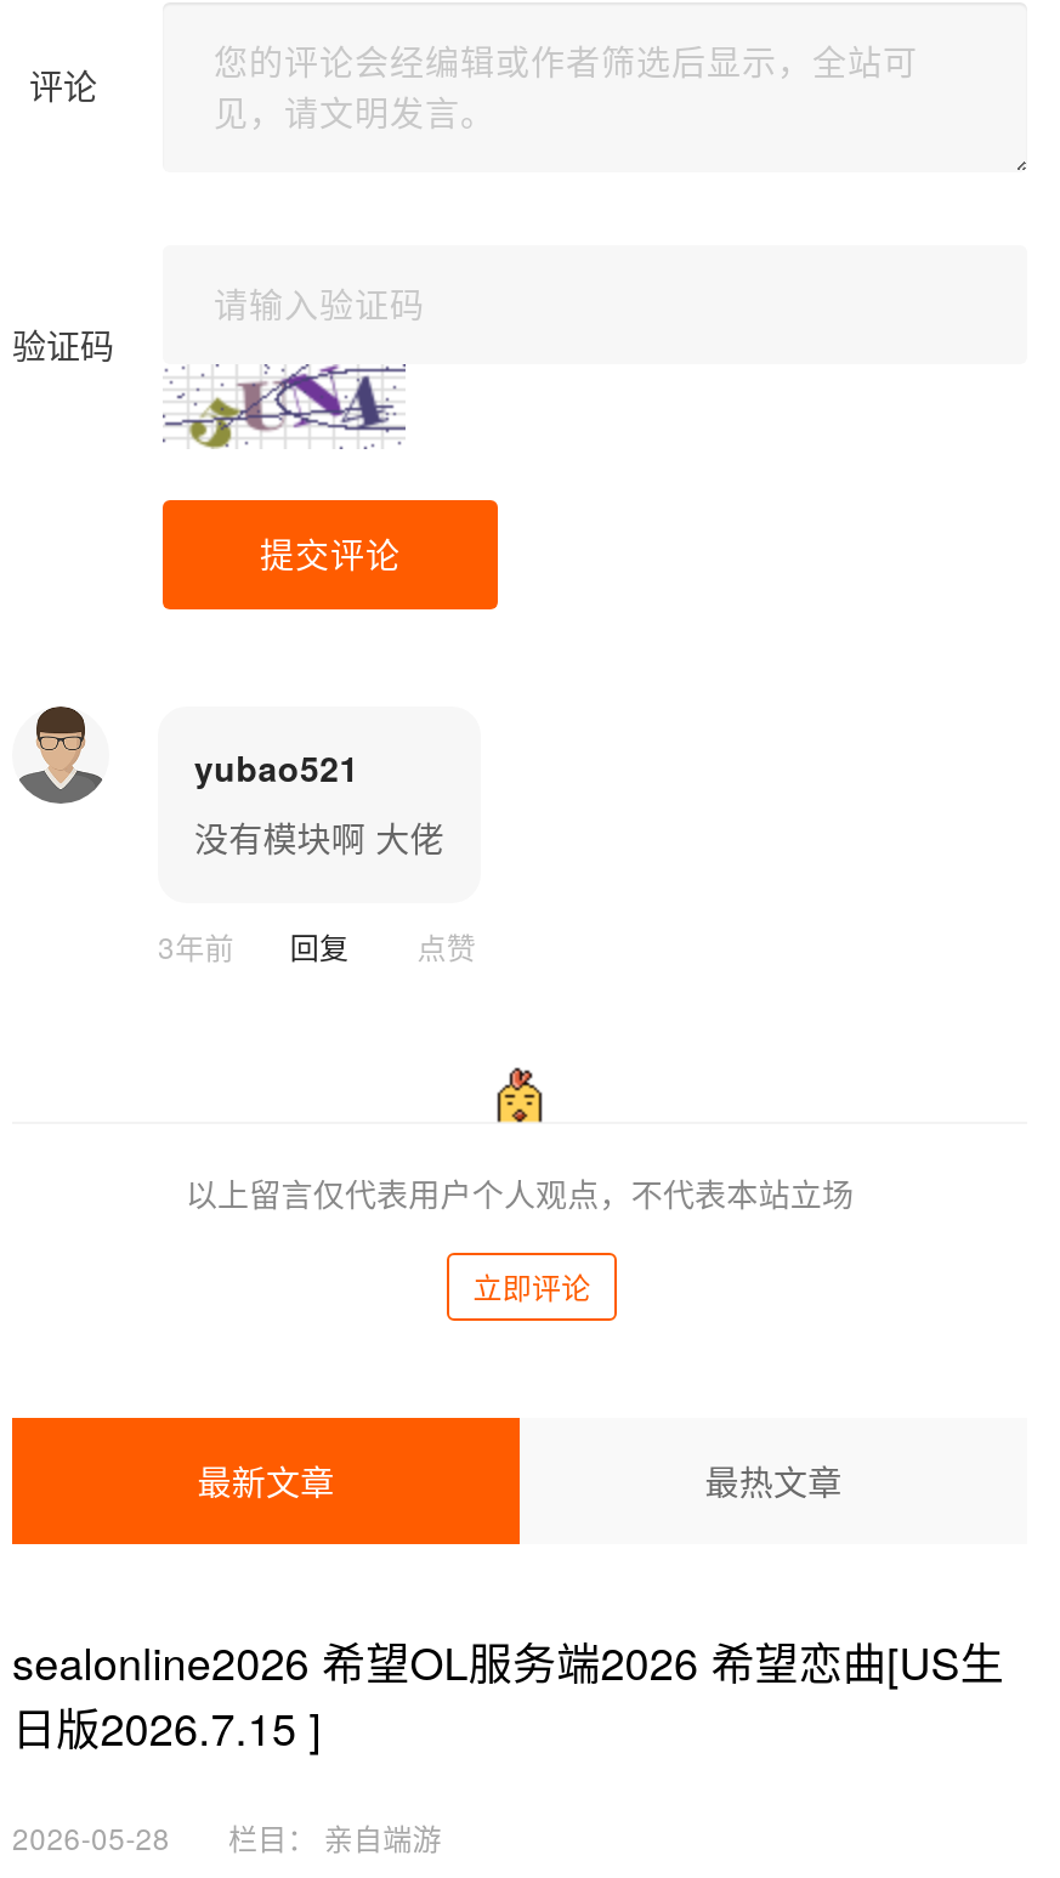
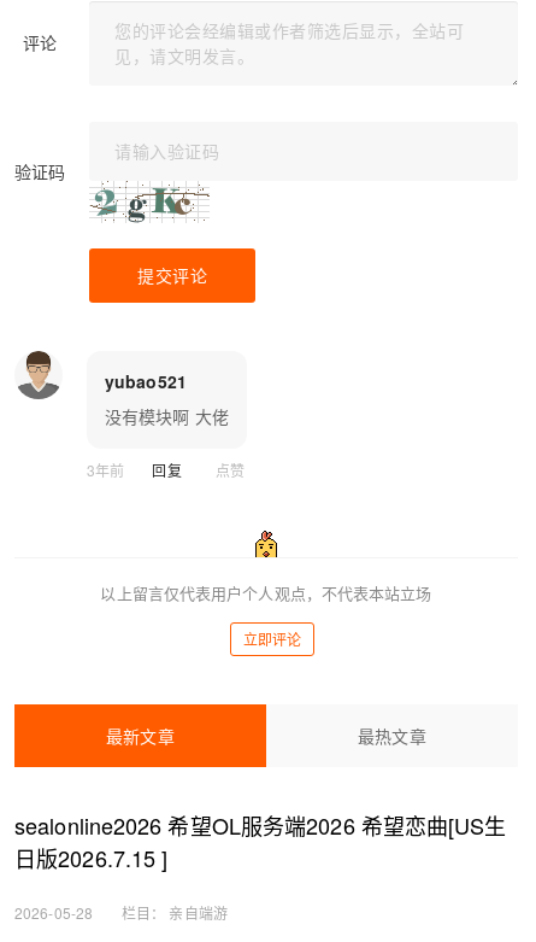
[165,364,406,449] [image] -> [92,182,210,223] [image]

